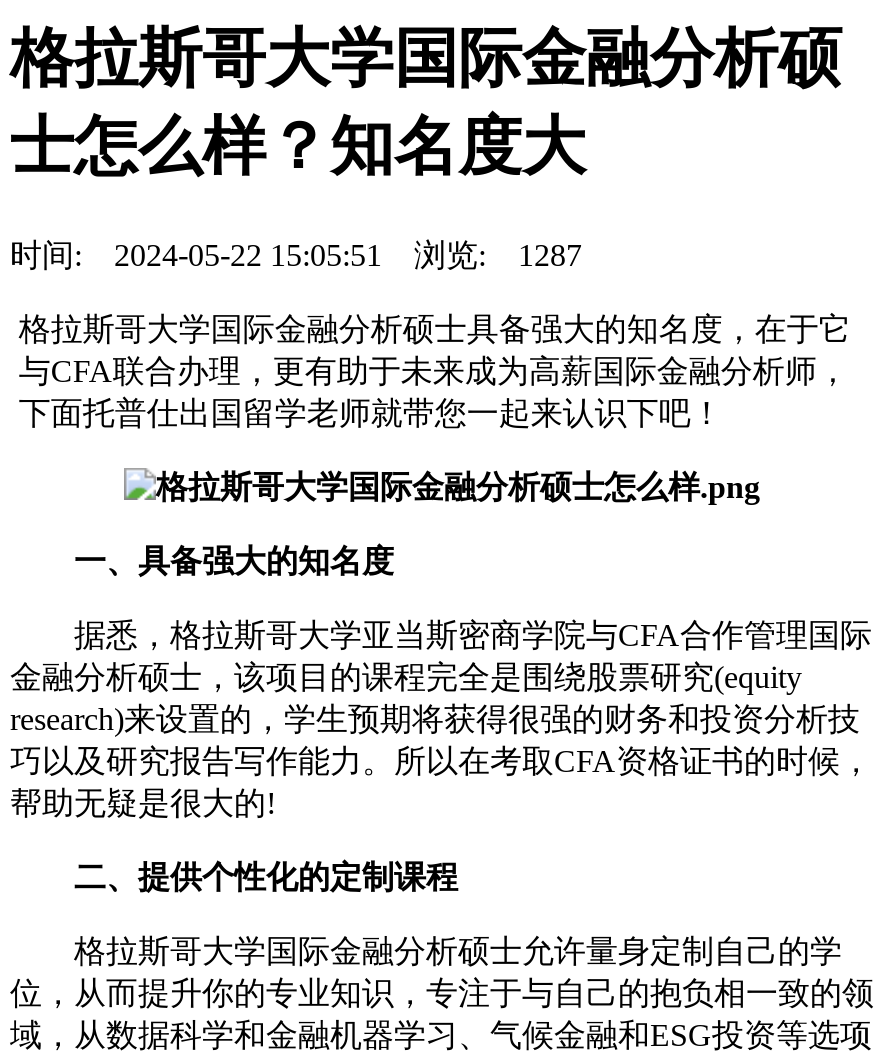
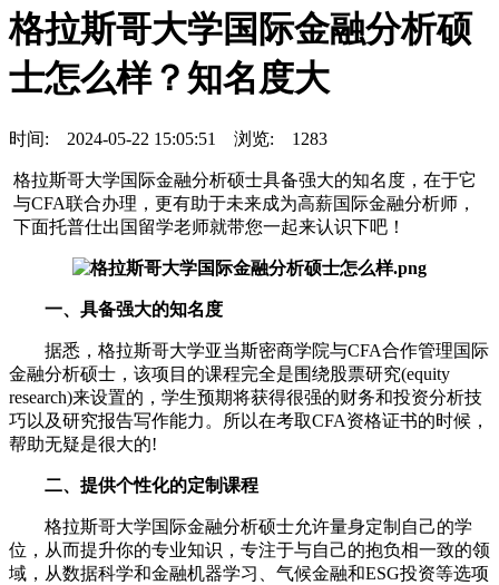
[10,238,582,272] 时间: 2024-05-22 15:05:51 浏览: 1287 -> [9,129,327,148] 时间: 2024-05-22 15:05:51 浏览: 1283

